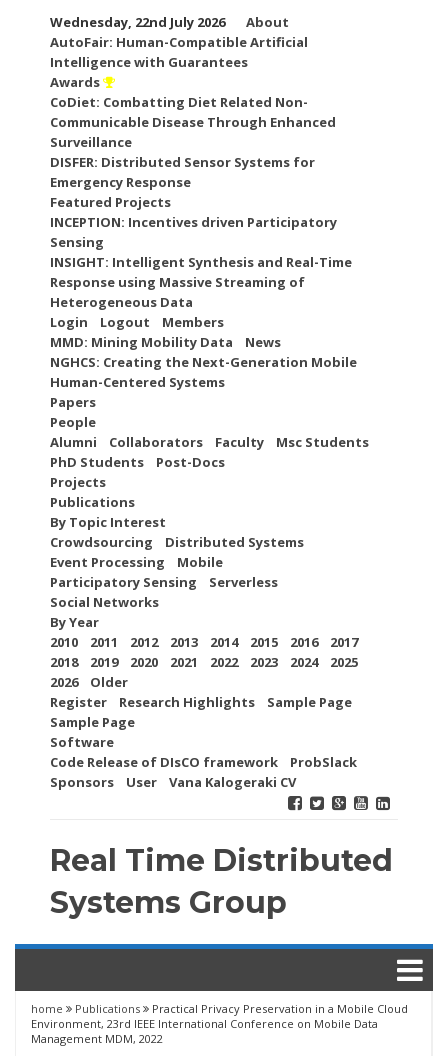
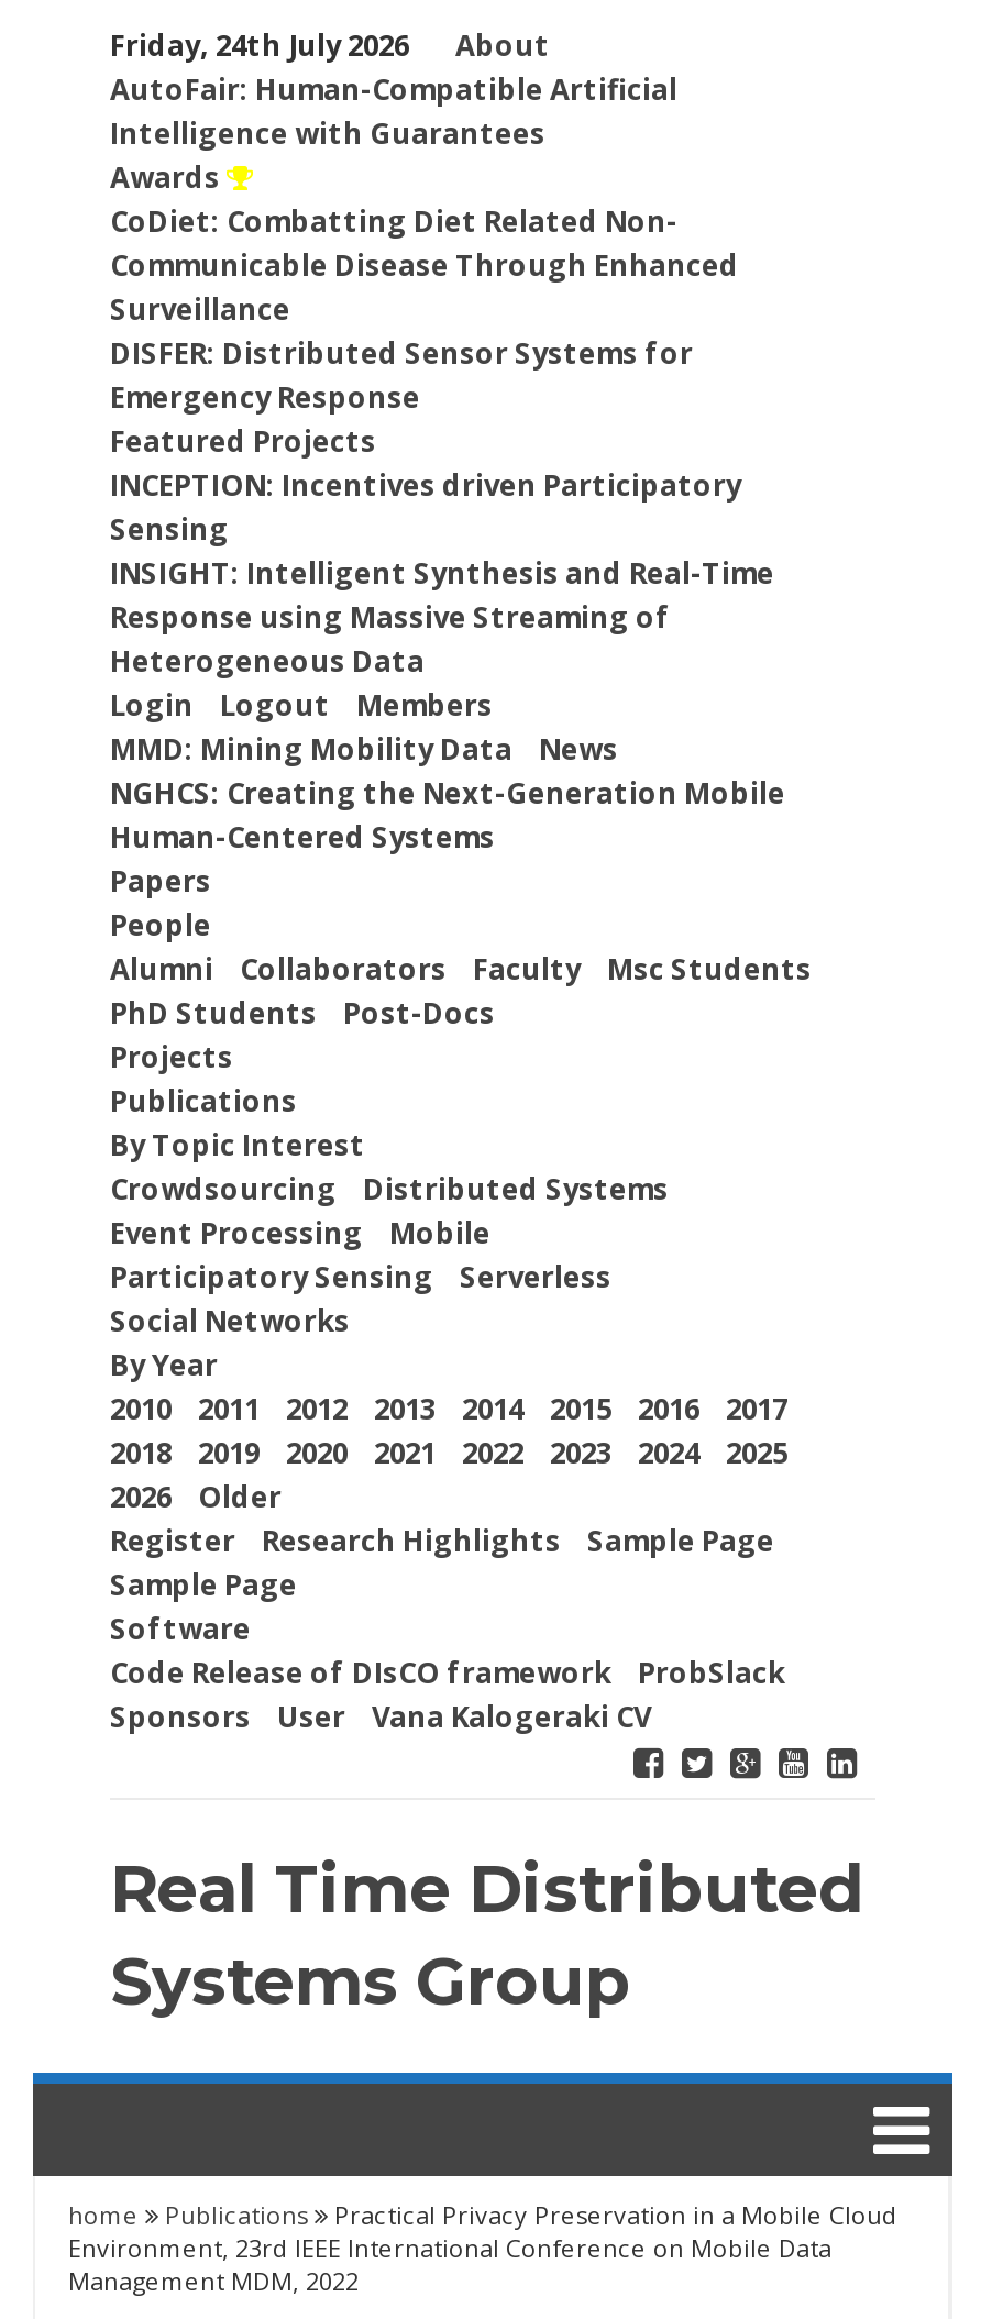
[50,13,225,31] Wednesday, 22nd July 2026 -> [110,25,409,65] Friday, 24th July 2026

